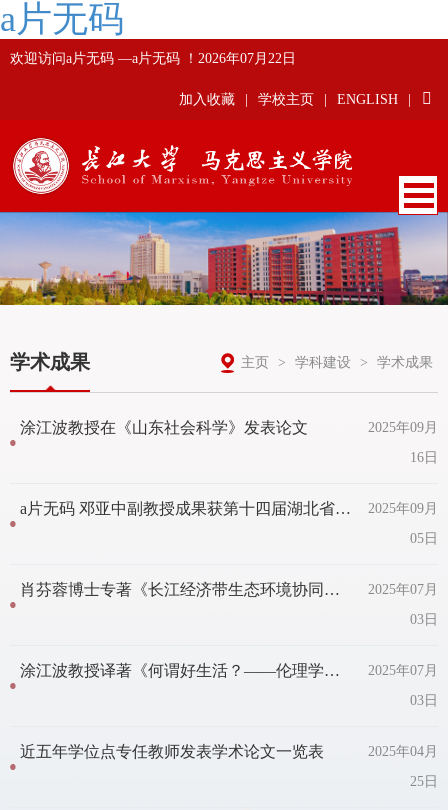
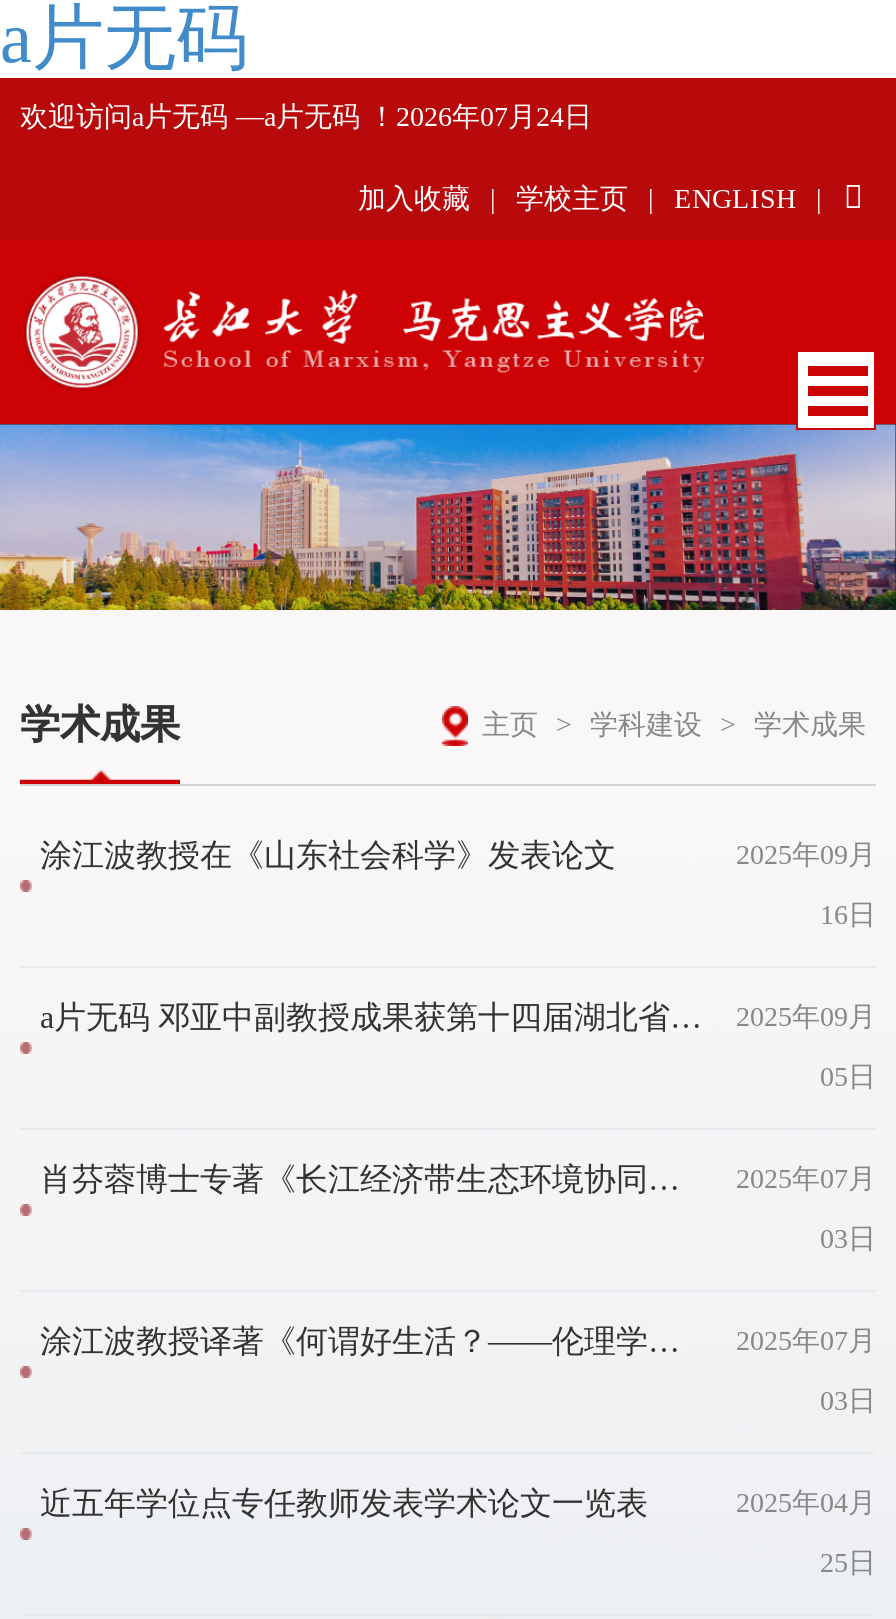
[10,51,296,66] 欢迎访问a片无码 —a片无码 ！2026年07月22日 -> [20,102,592,132] 欢迎访问a片无码 —a片无码 ！2026年07月24日

